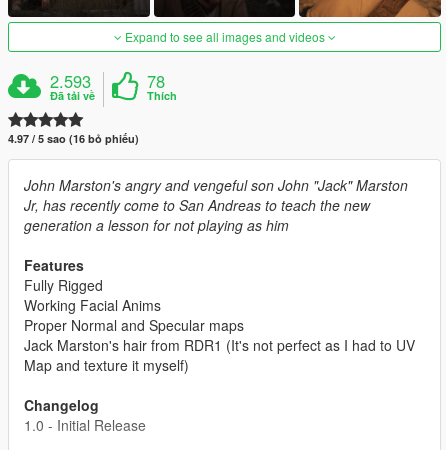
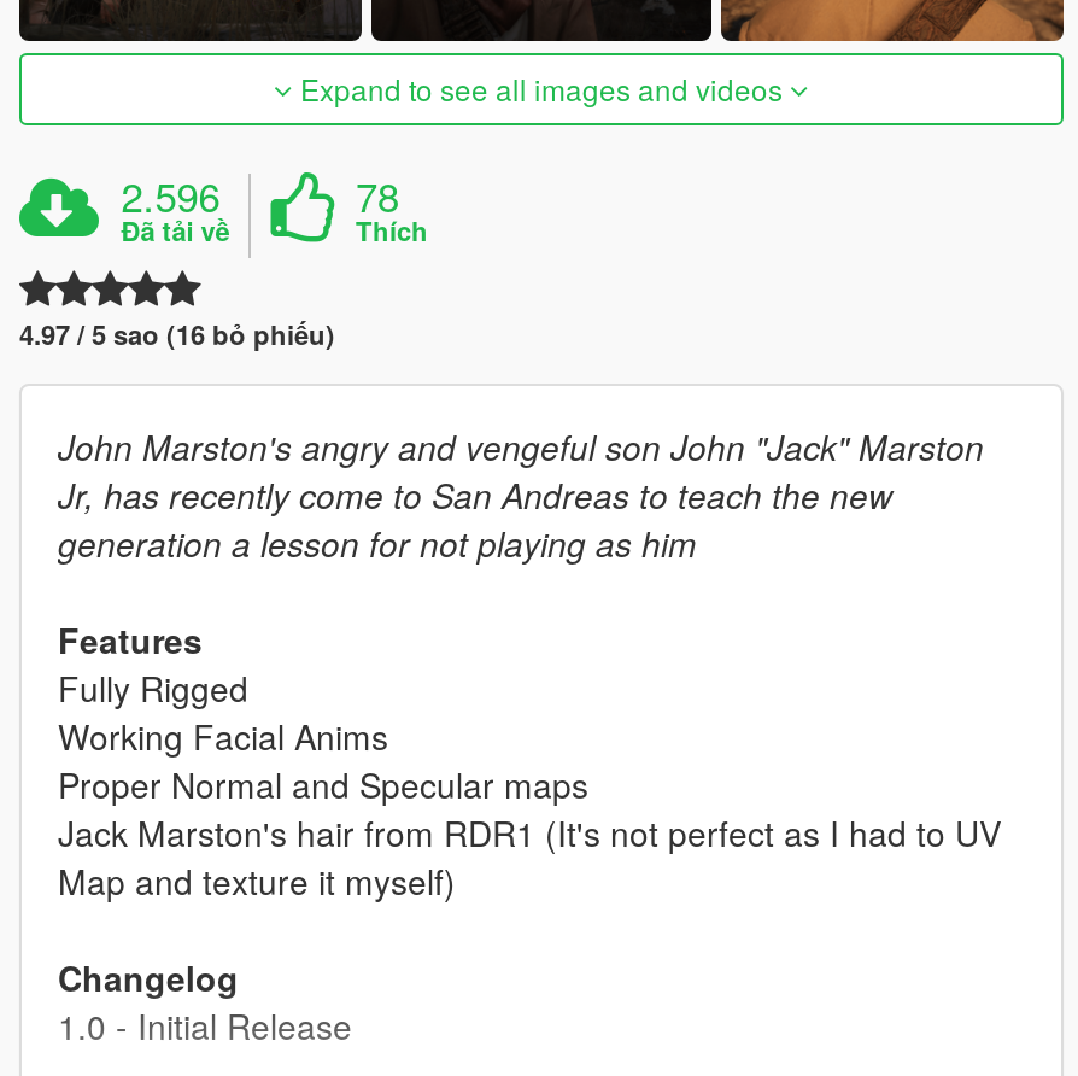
[50,69,91,93] 2.593 -> [121,167,220,225] 2.596

